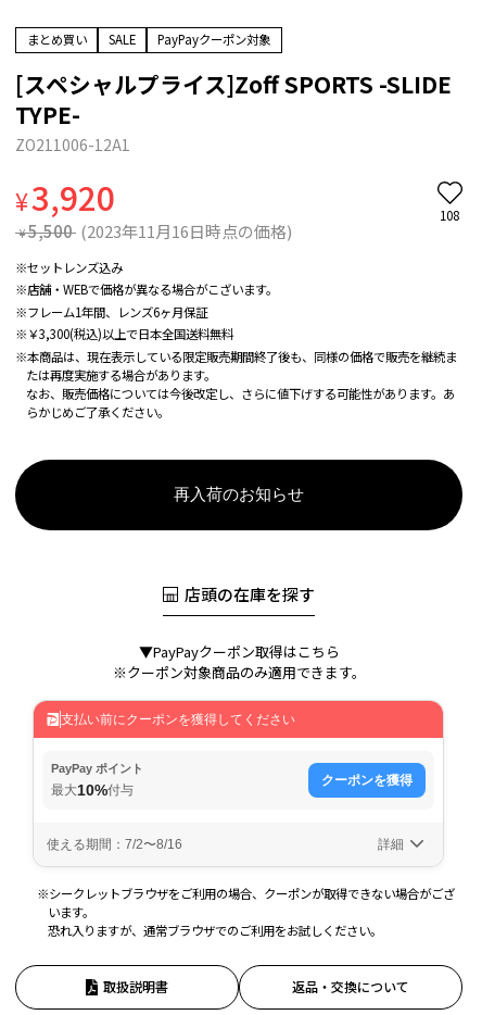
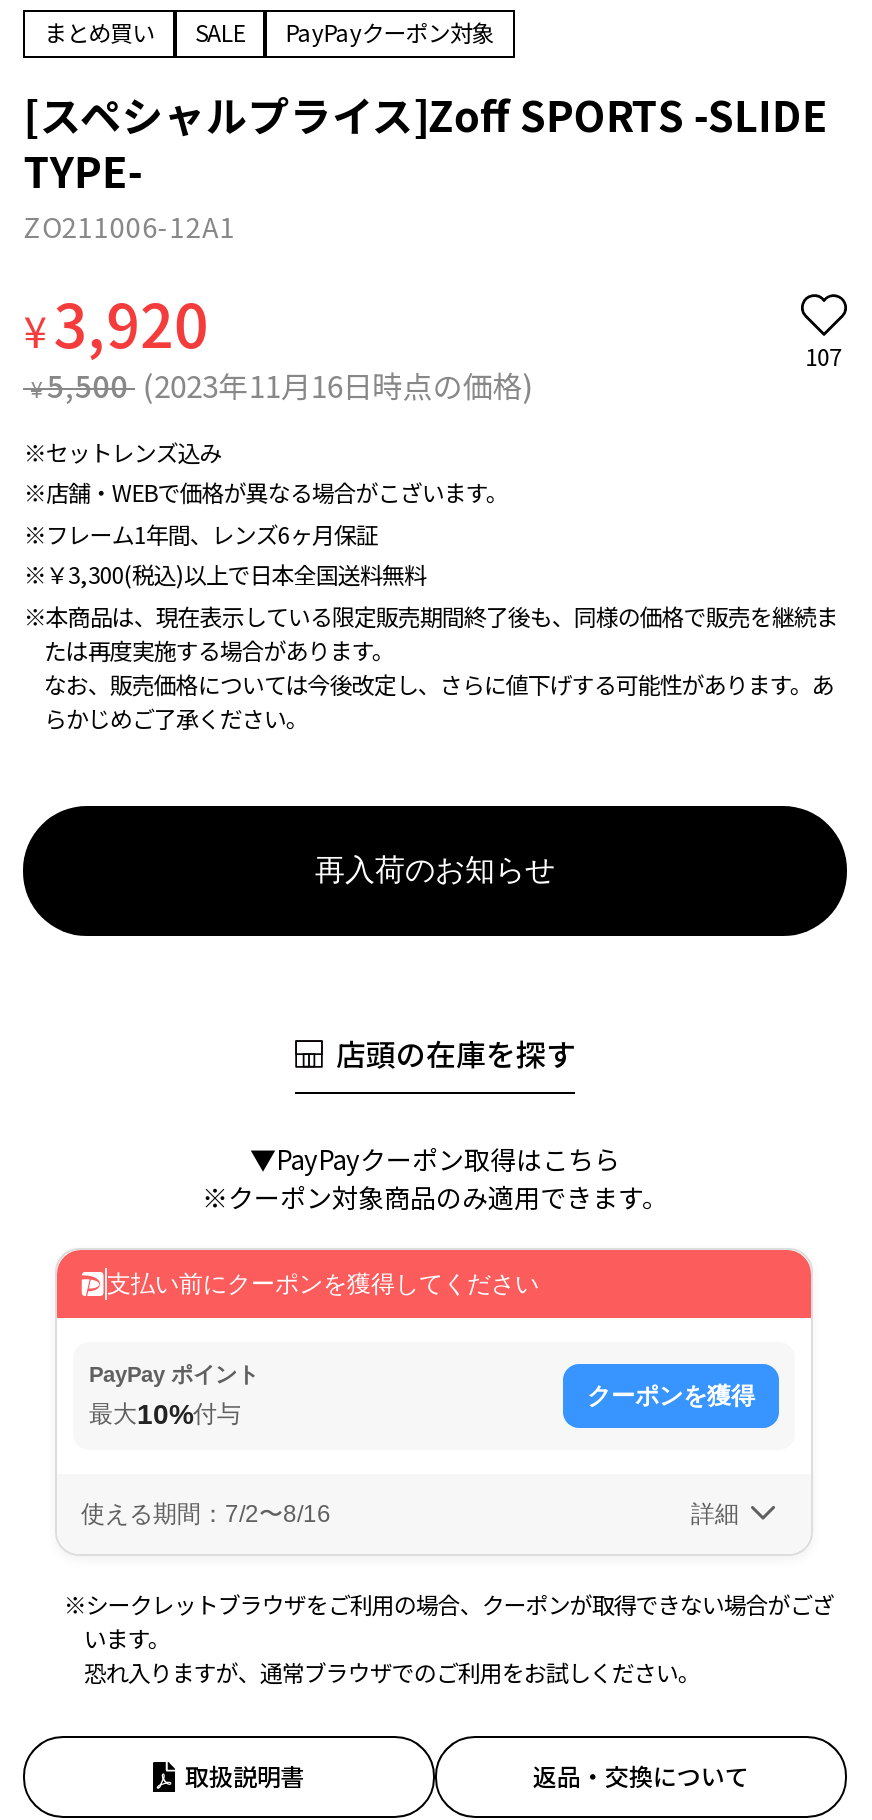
[440,207,459,224] 108 -> [805,340,841,372] 107

